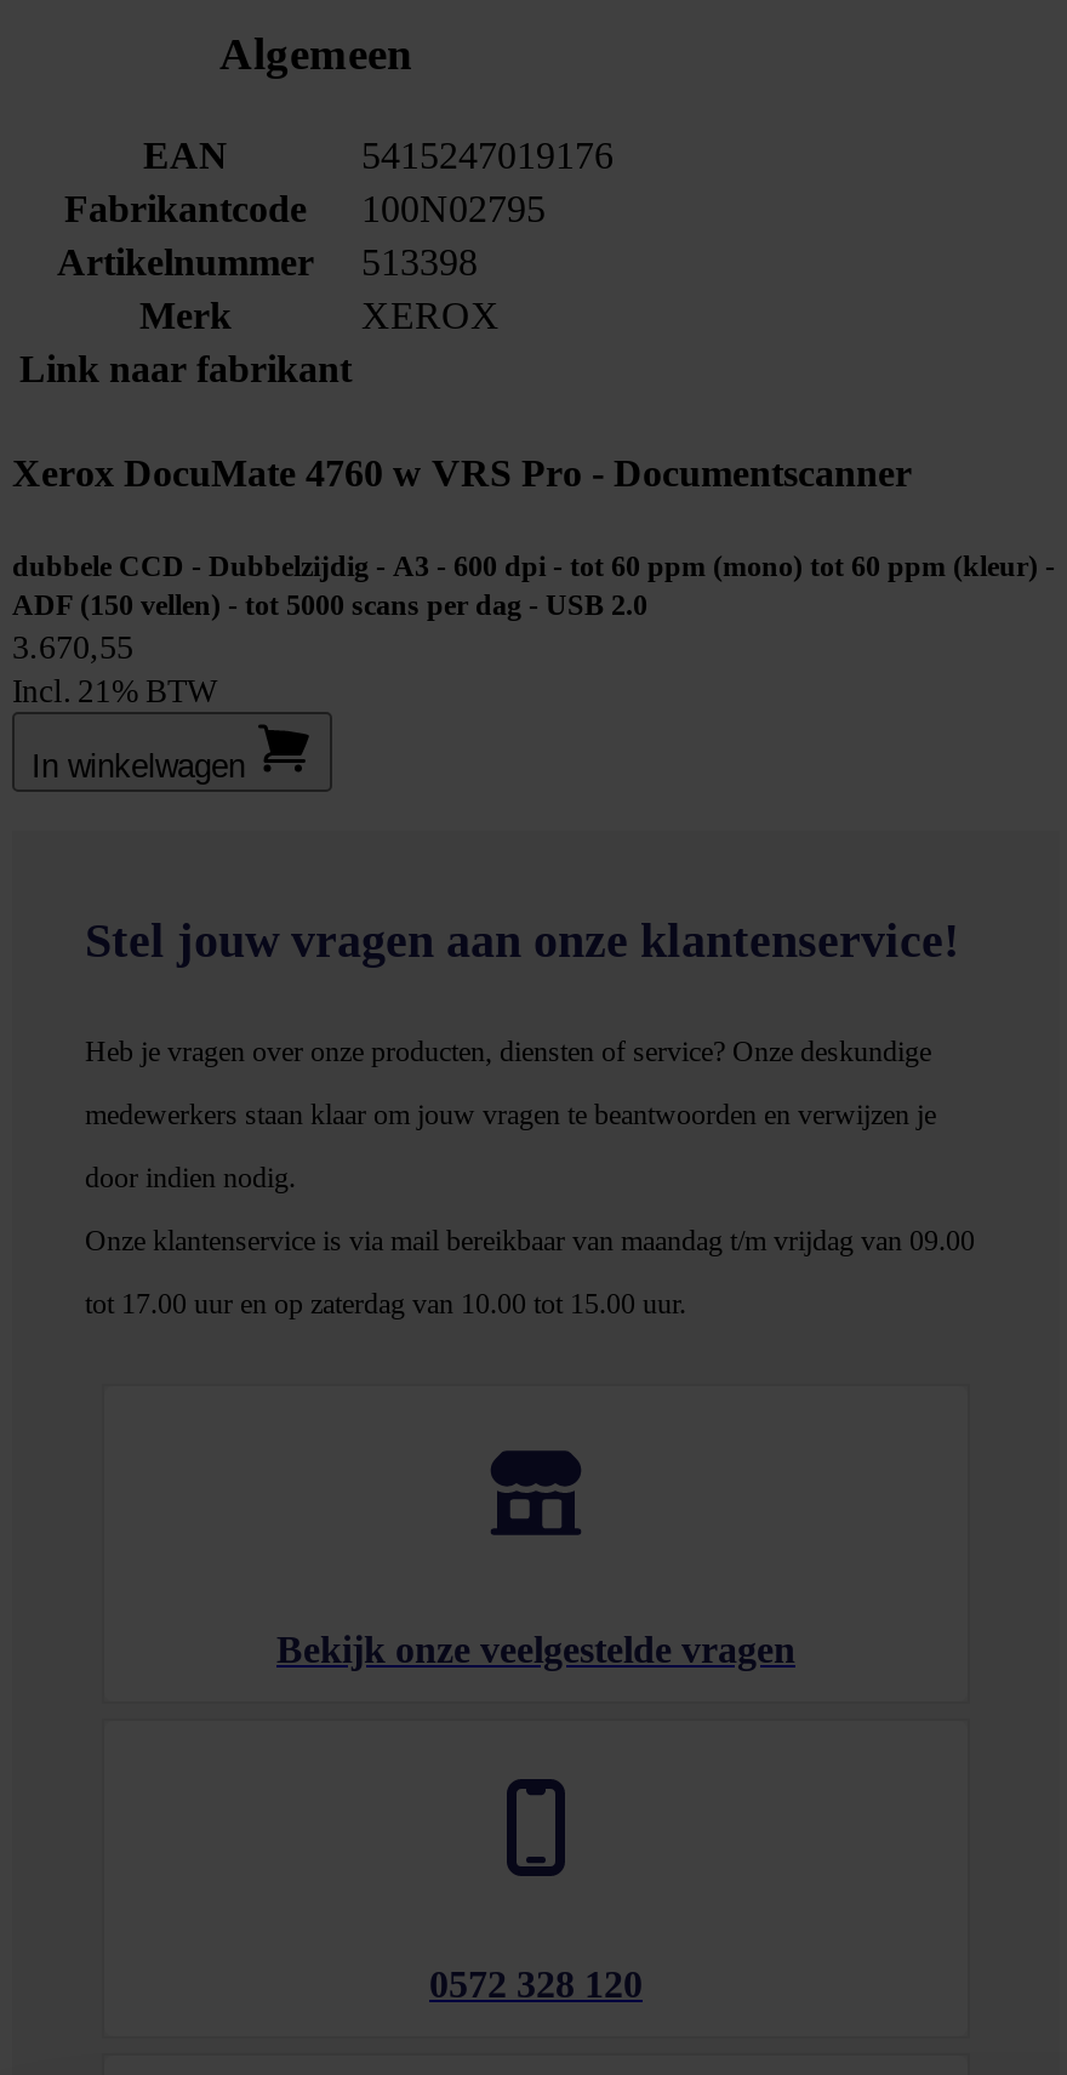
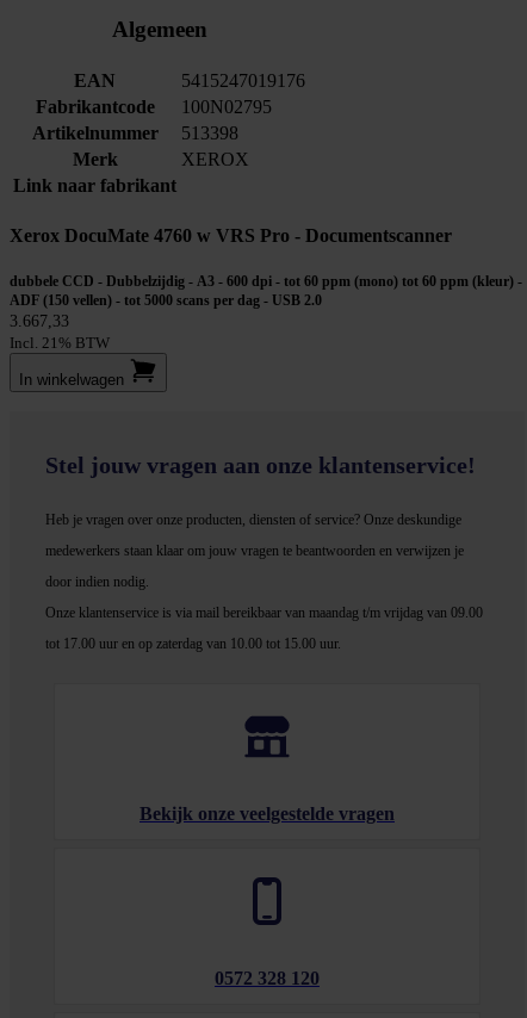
[12,630,133,666] 3.670,55 -> [10,312,69,330] 3.667,33

